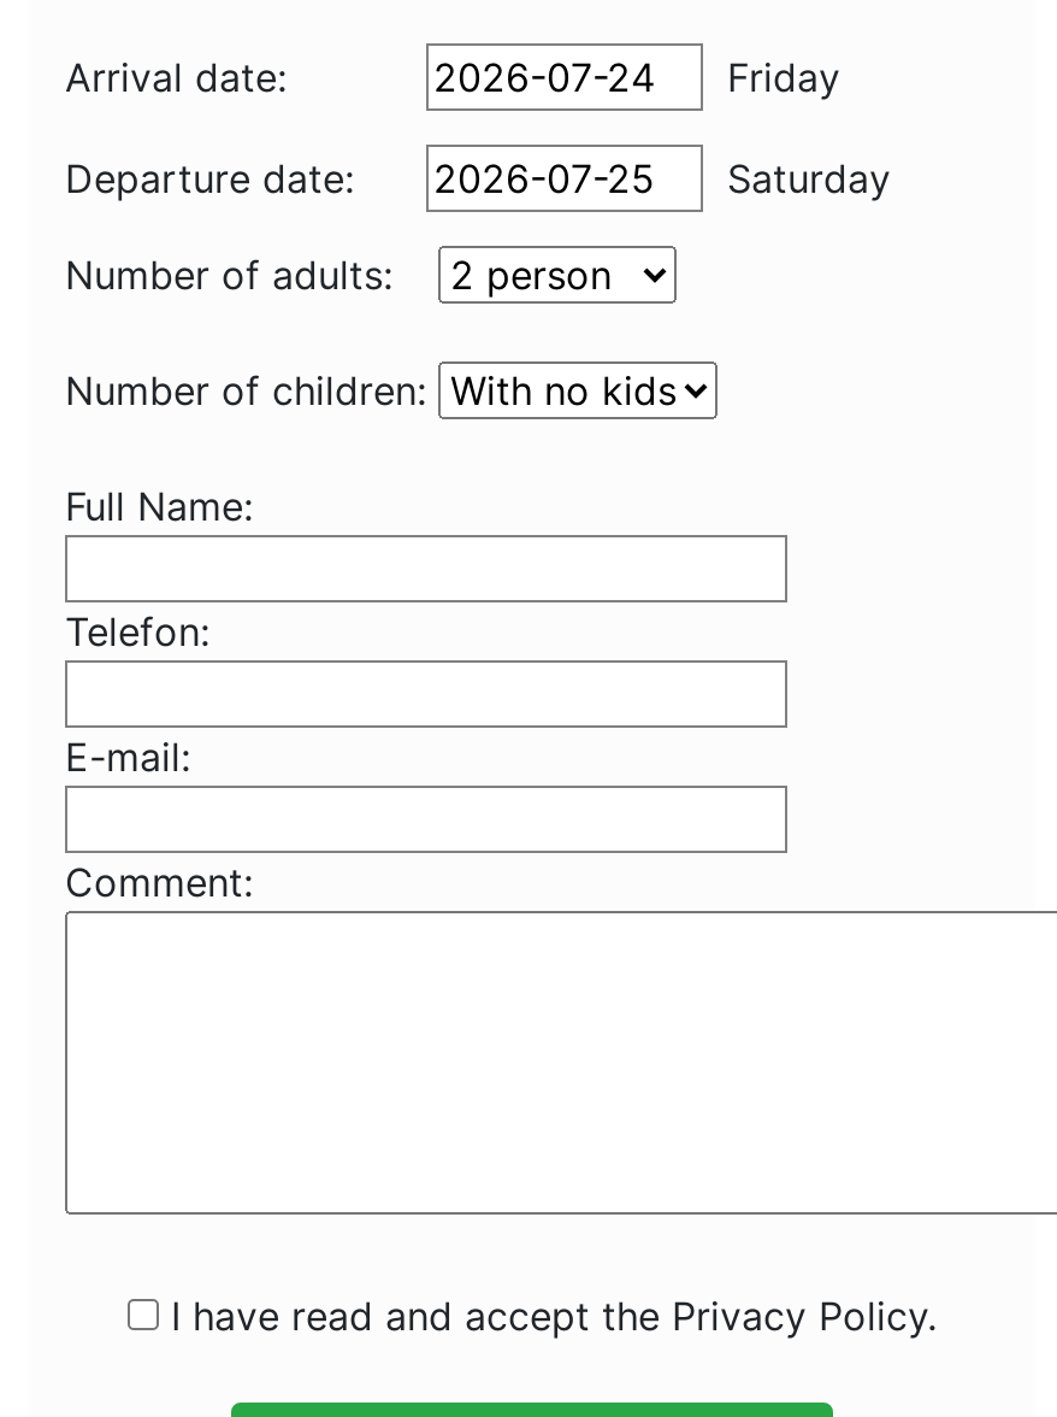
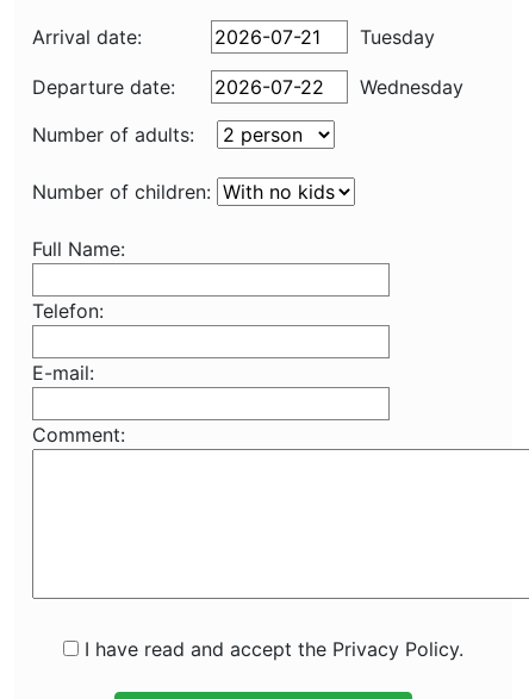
[727,53,840,101] Friday -> [360,25,435,49] Tuesday
[727,154,891,202] Saturday -> [360,75,463,99] Wednesday

